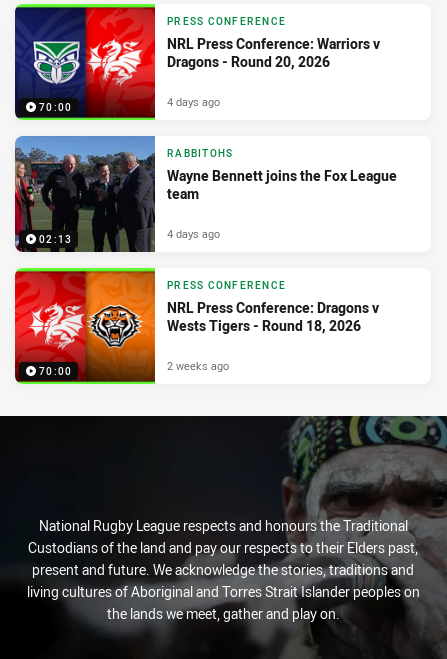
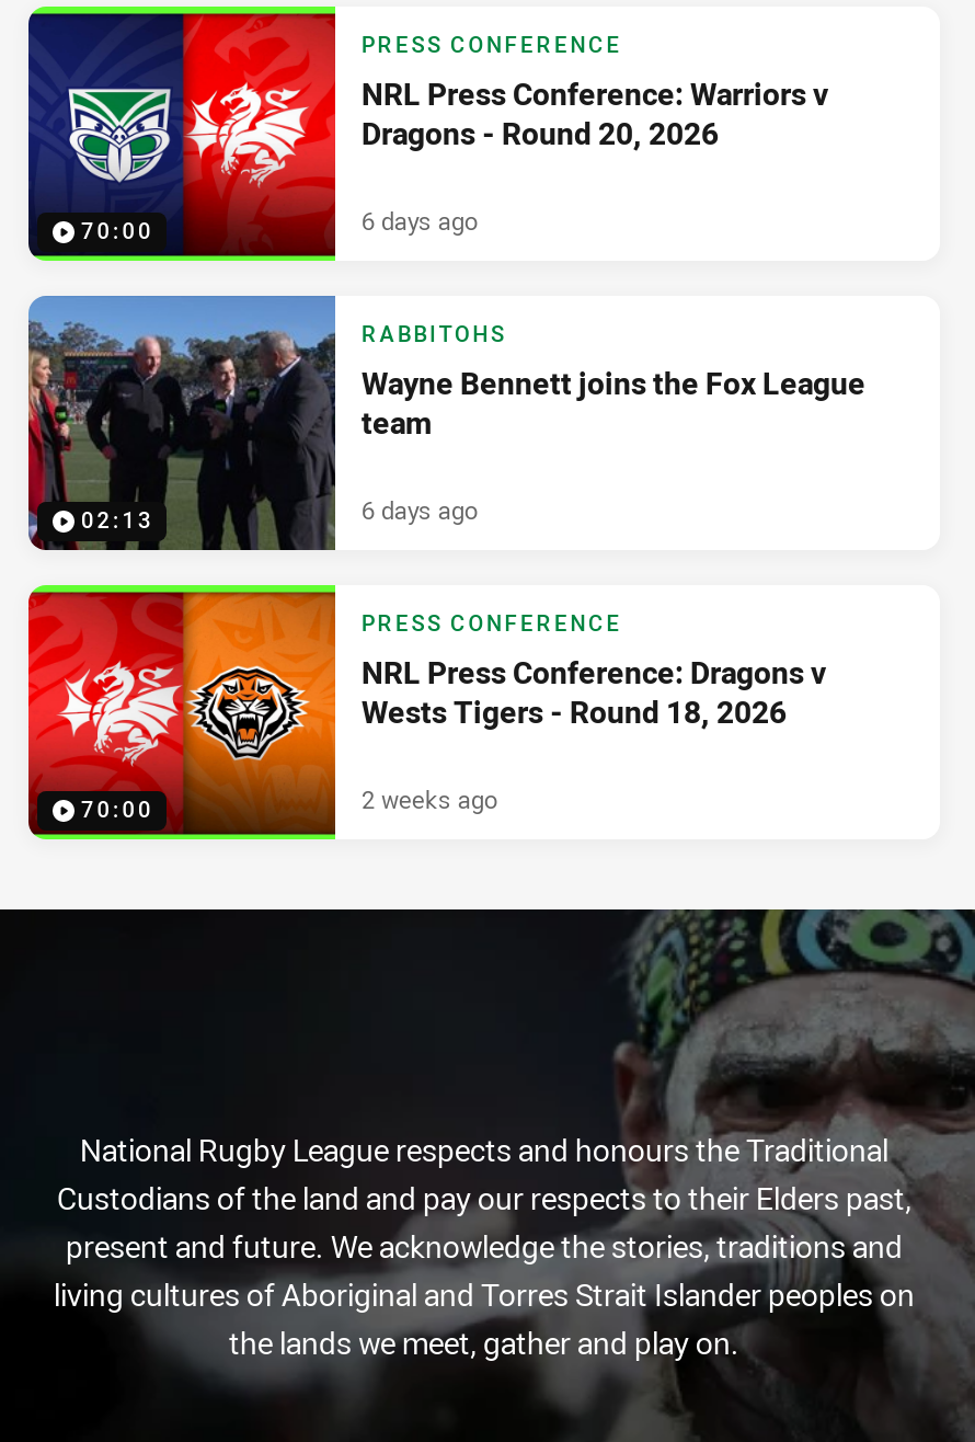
[167,94,220,109] 4 days ago -> [362,204,478,237] 6 days ago
[167,226,220,241] 4 days ago -> [362,494,478,527] 6 days ago

